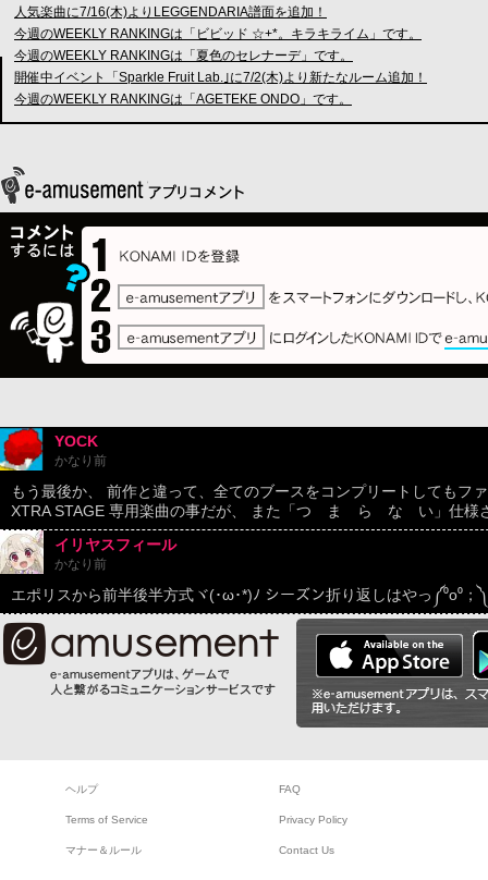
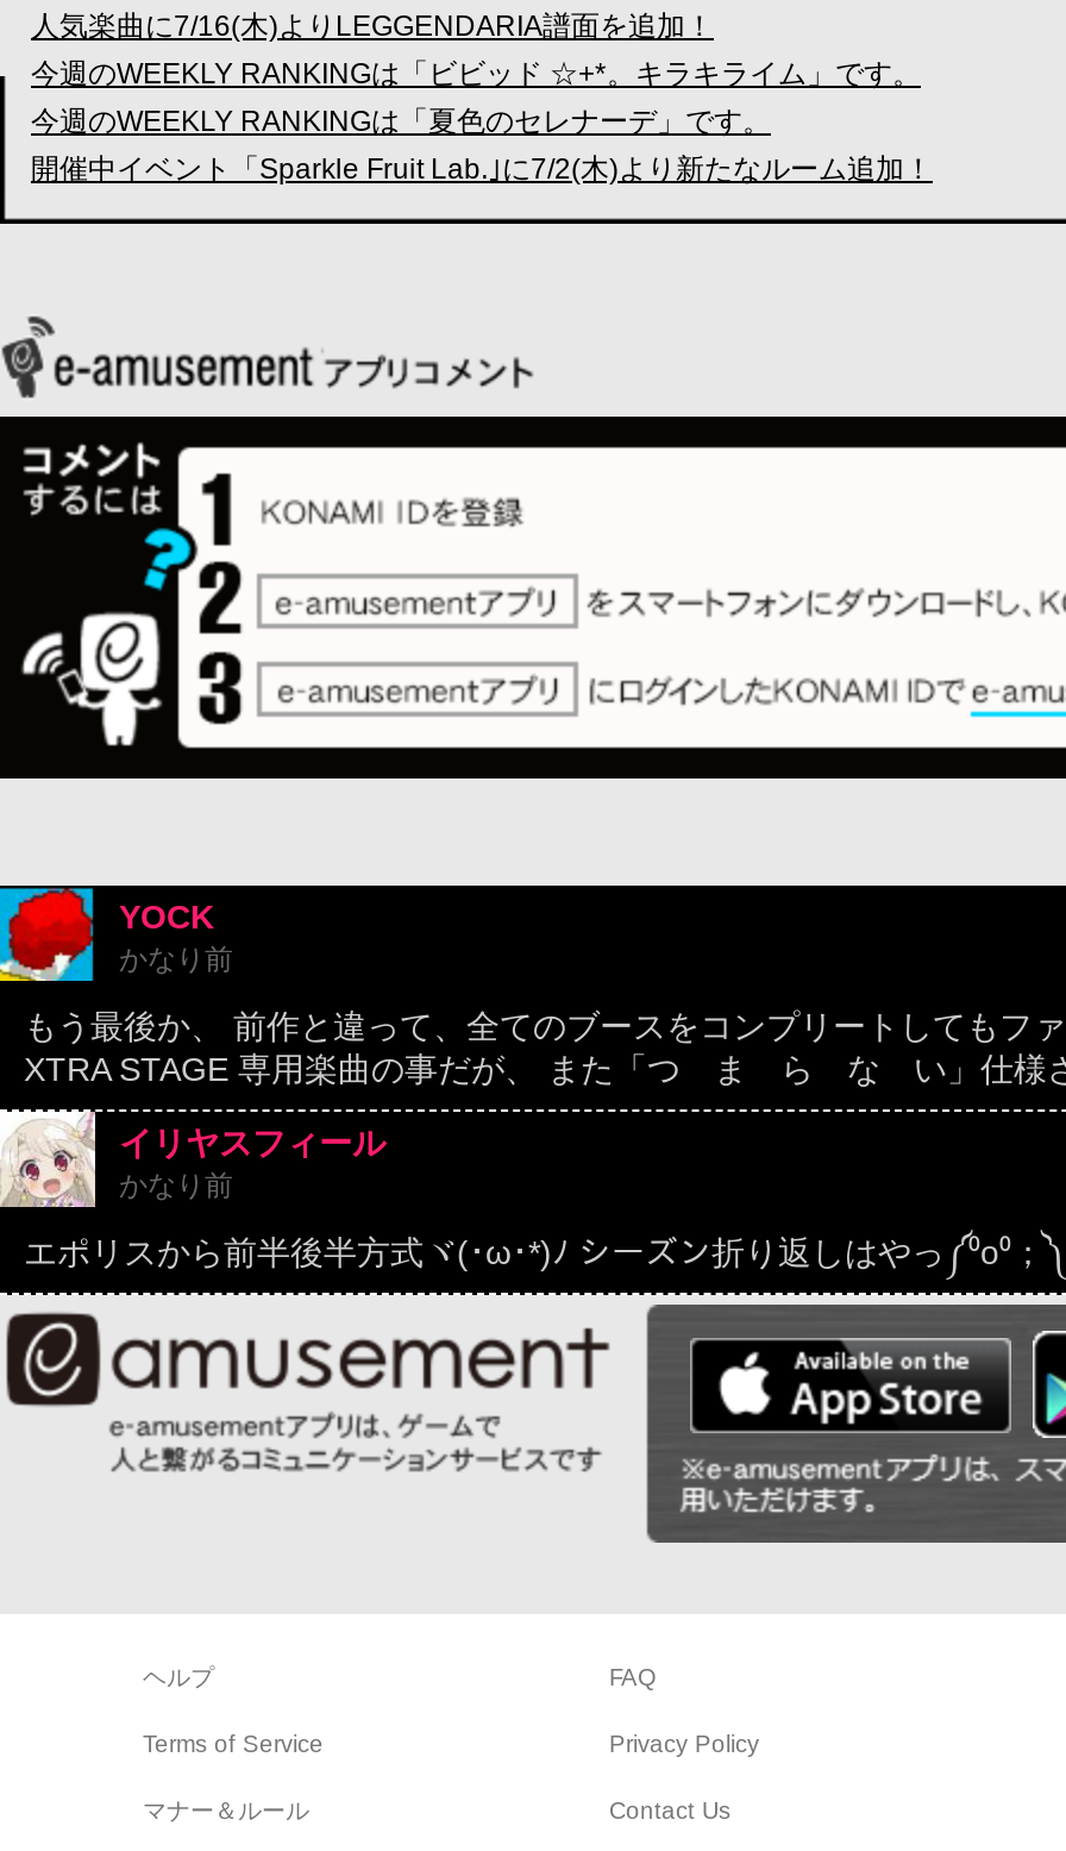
[14,91,352,107] 今週のWEEKLY RANKINGは「AGETEKE ONDO」です。 -> none

